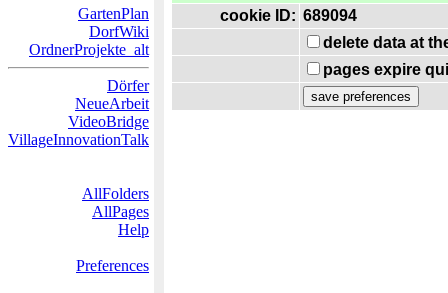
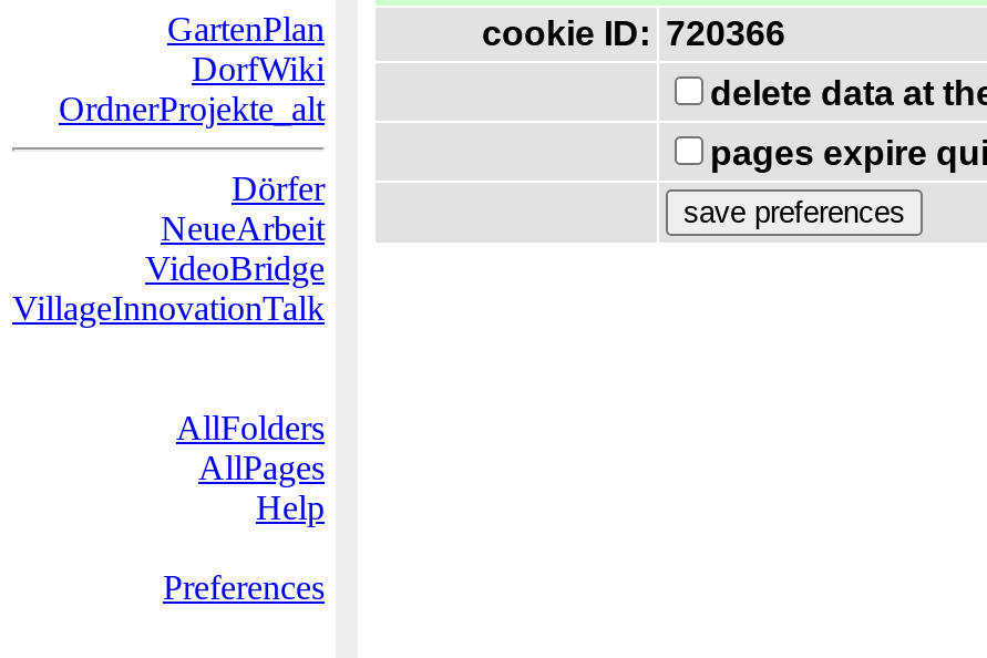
[220,7,357,24] cookie ID: 689094 -> [482,14,785,52] cookie ID: 720366

